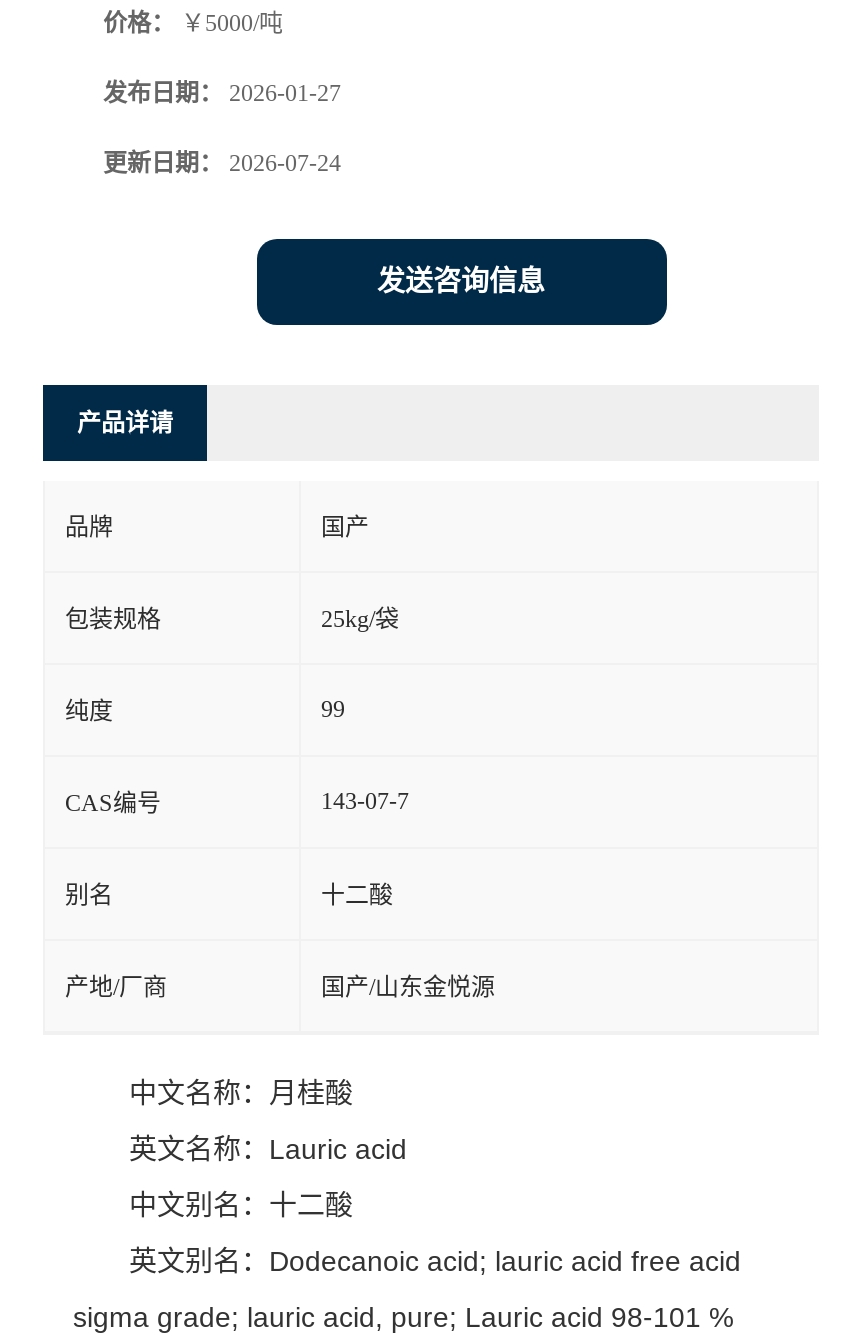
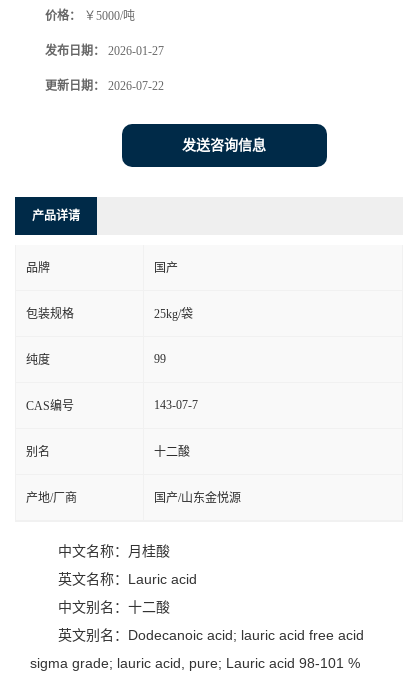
[103,150,341,178] 更新日期：2026-07-24 -> [45,79,164,93] 更新日期：2026-07-22

